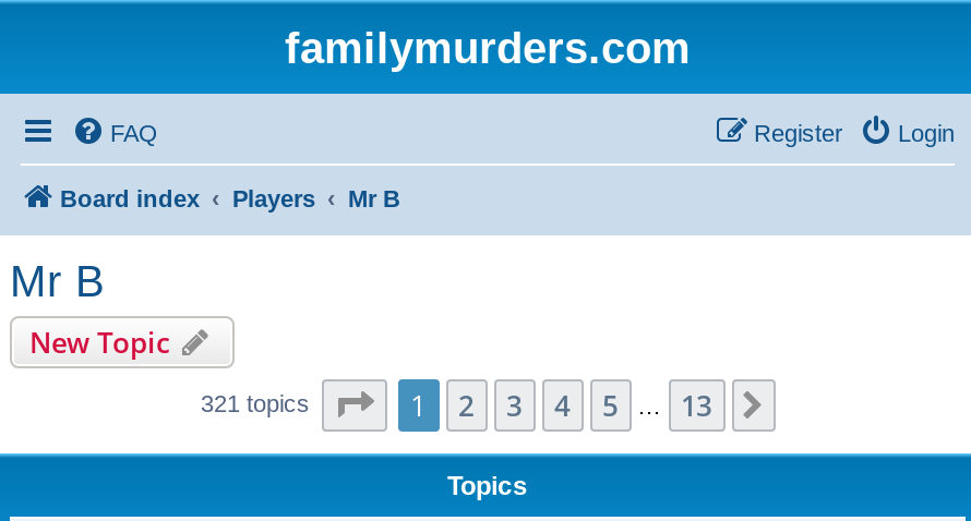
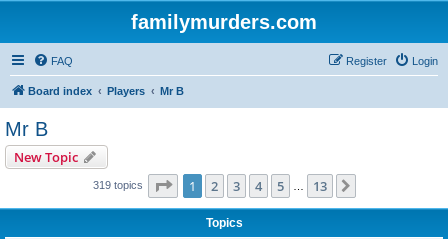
[201,390,316,416] 321 topics -> [92,179,145,191] 319 topics

